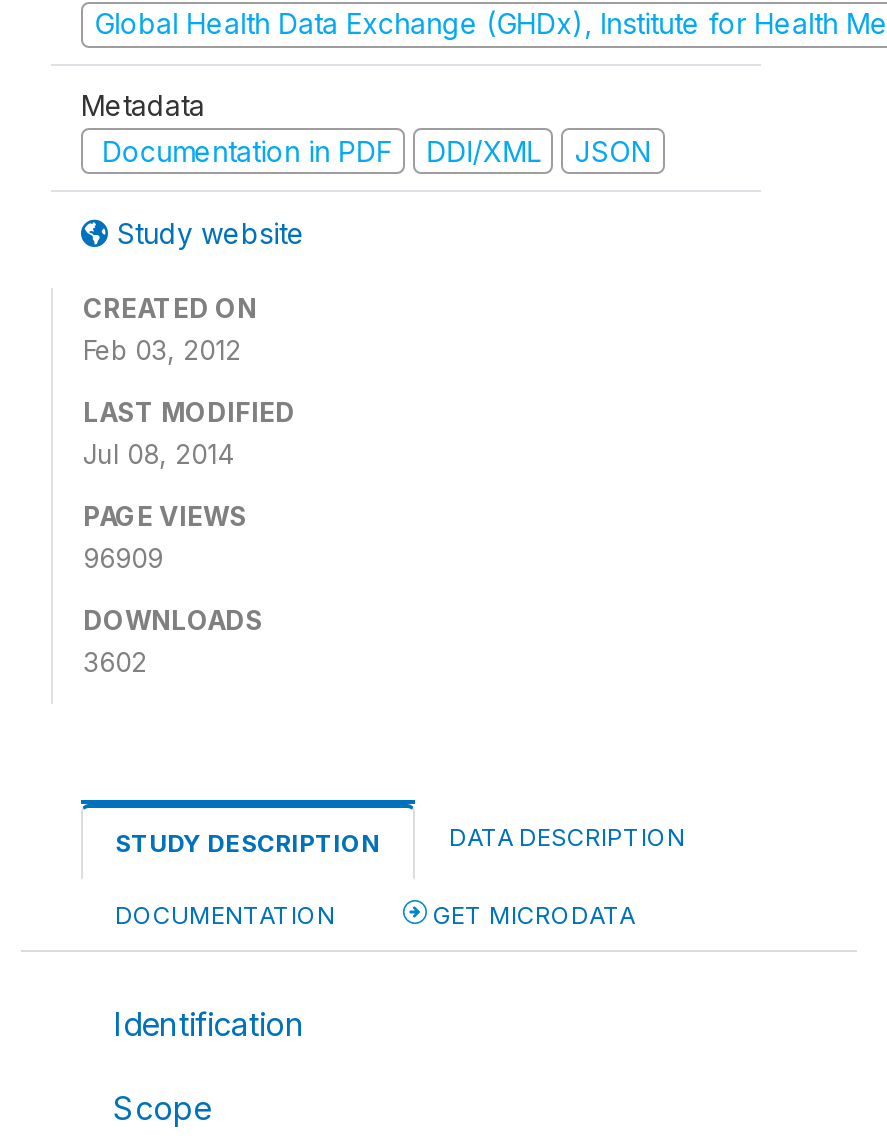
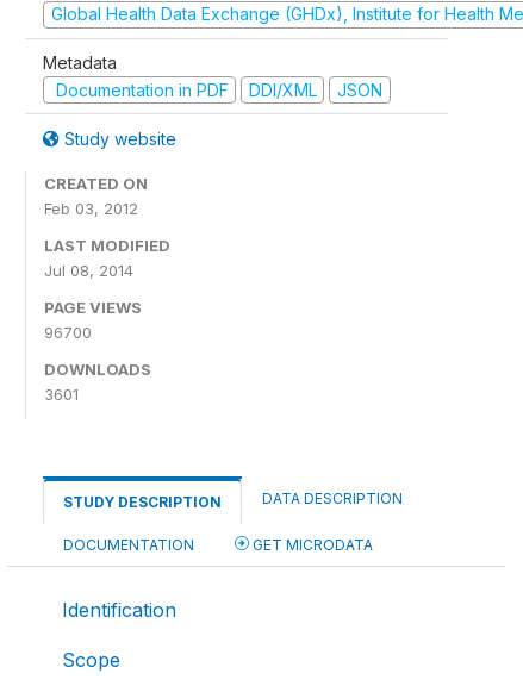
[83,542,163,574] 96909 -> [44,323,92,342] 96700
[83,646,147,678] 3602 -> [44,385,79,404] 3601

